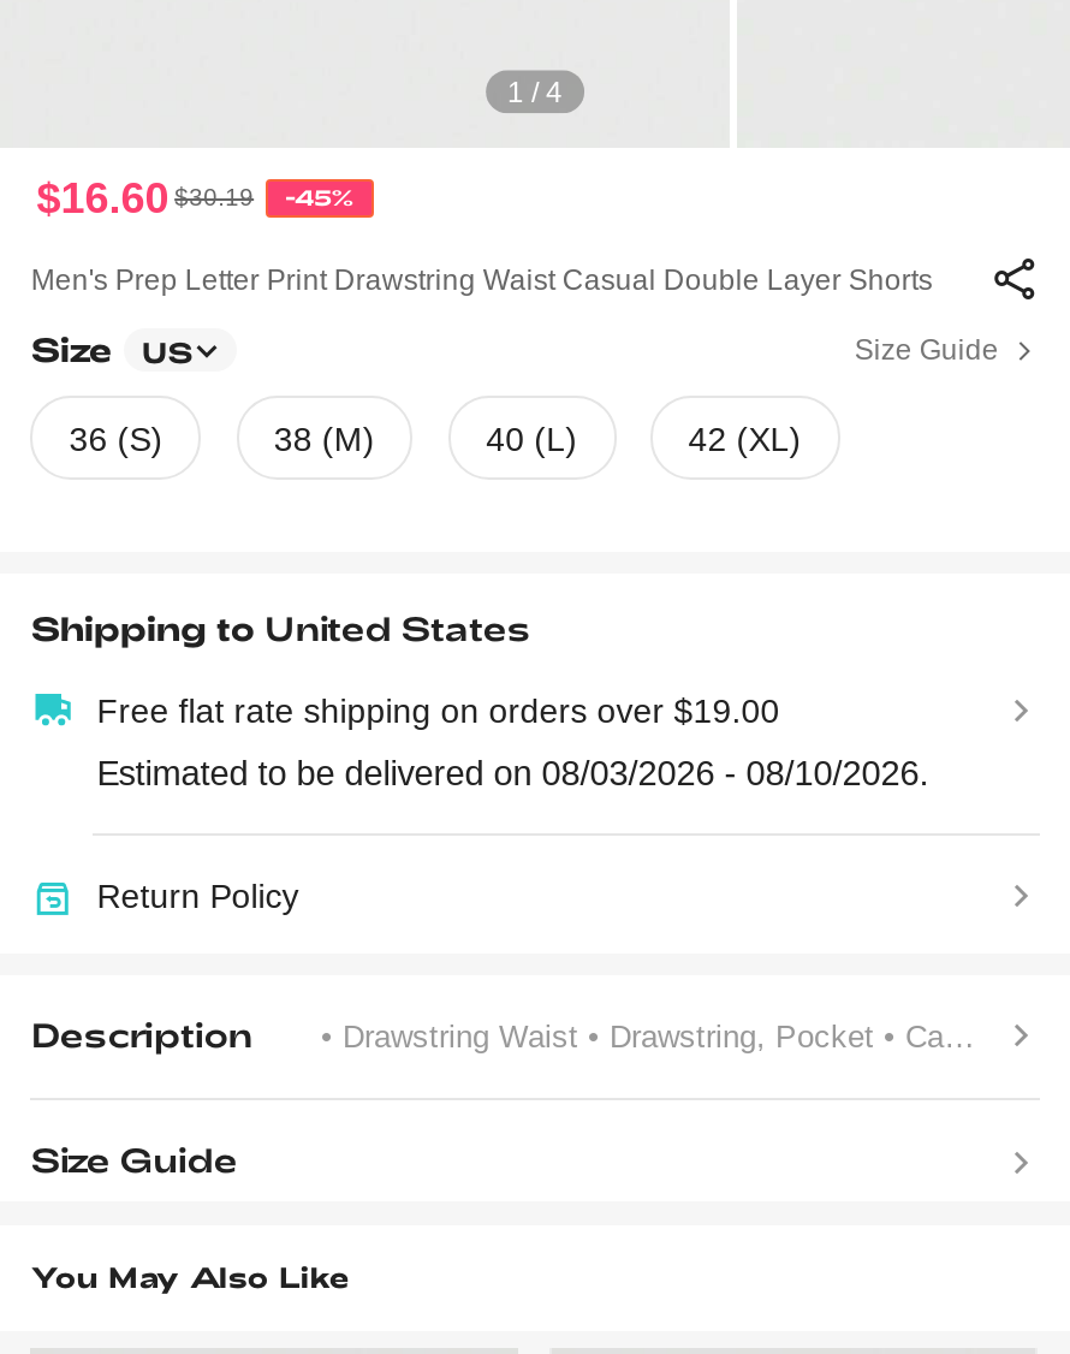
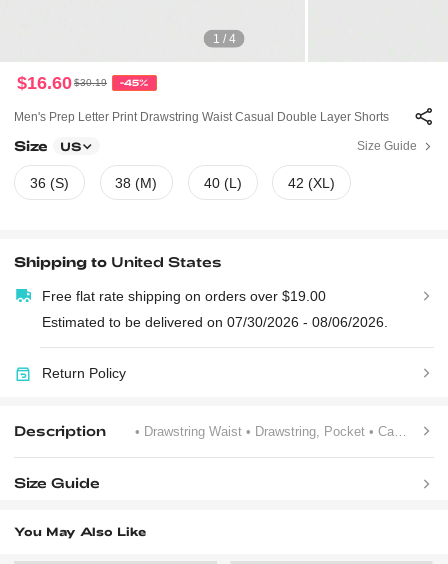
[97,754,929,792] Estimated to be delivered on 08/03/2026 - 08/10/2026. -> [42,314,388,330] Estimated to be delivered on 07/30/2026 - 08/06/2026.

